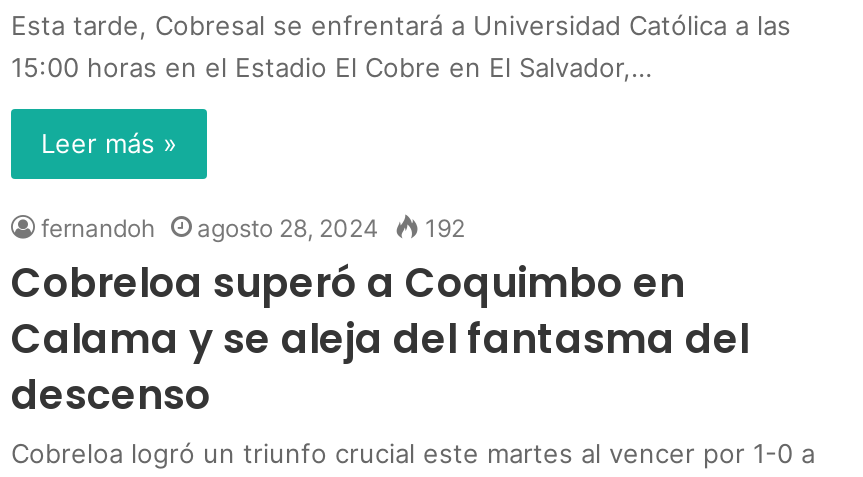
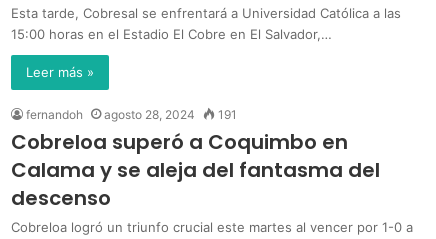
[41,213,465,243] fernandoh agosto 28, 2024 192 -> [26,107,237,122] fernandoh agosto 28, 2024 191

